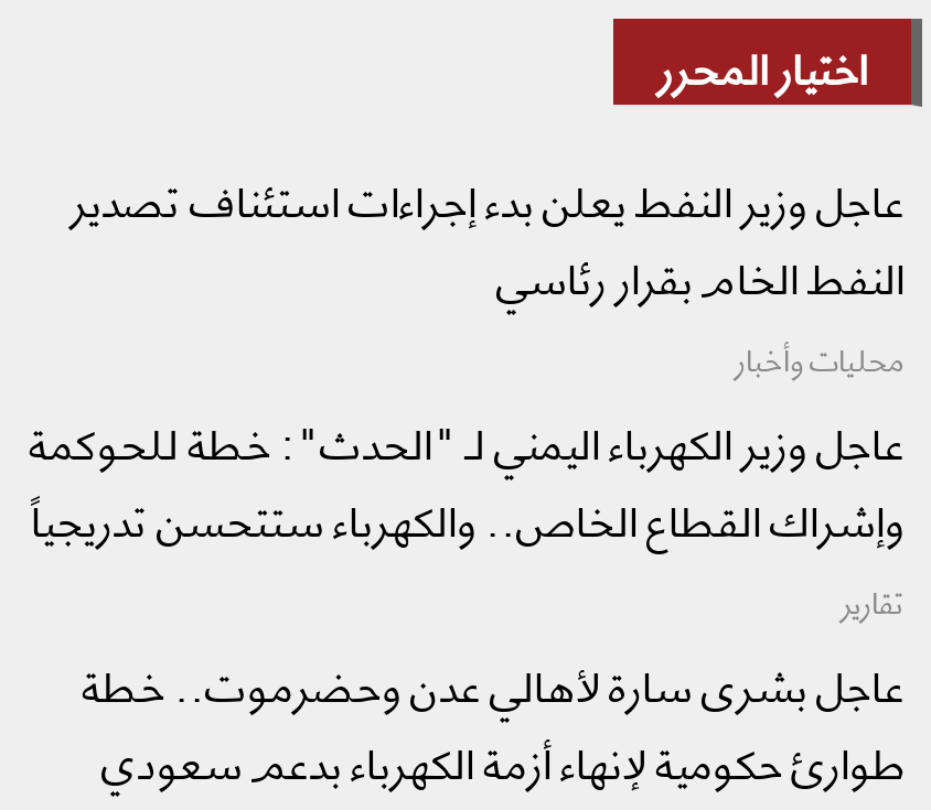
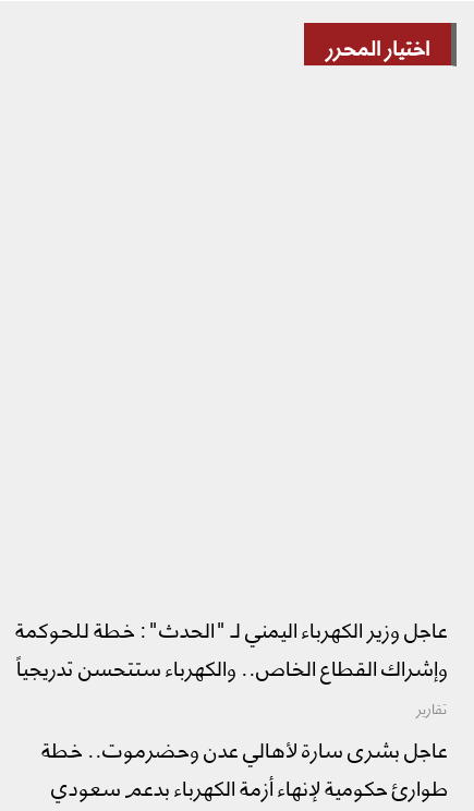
[71,156,905,387] عاجل وزير النفط يعلن بدء إجراءات استئناف تصدير | النفط الخام بقرار رئاسي | محليات وأخبار -> none

